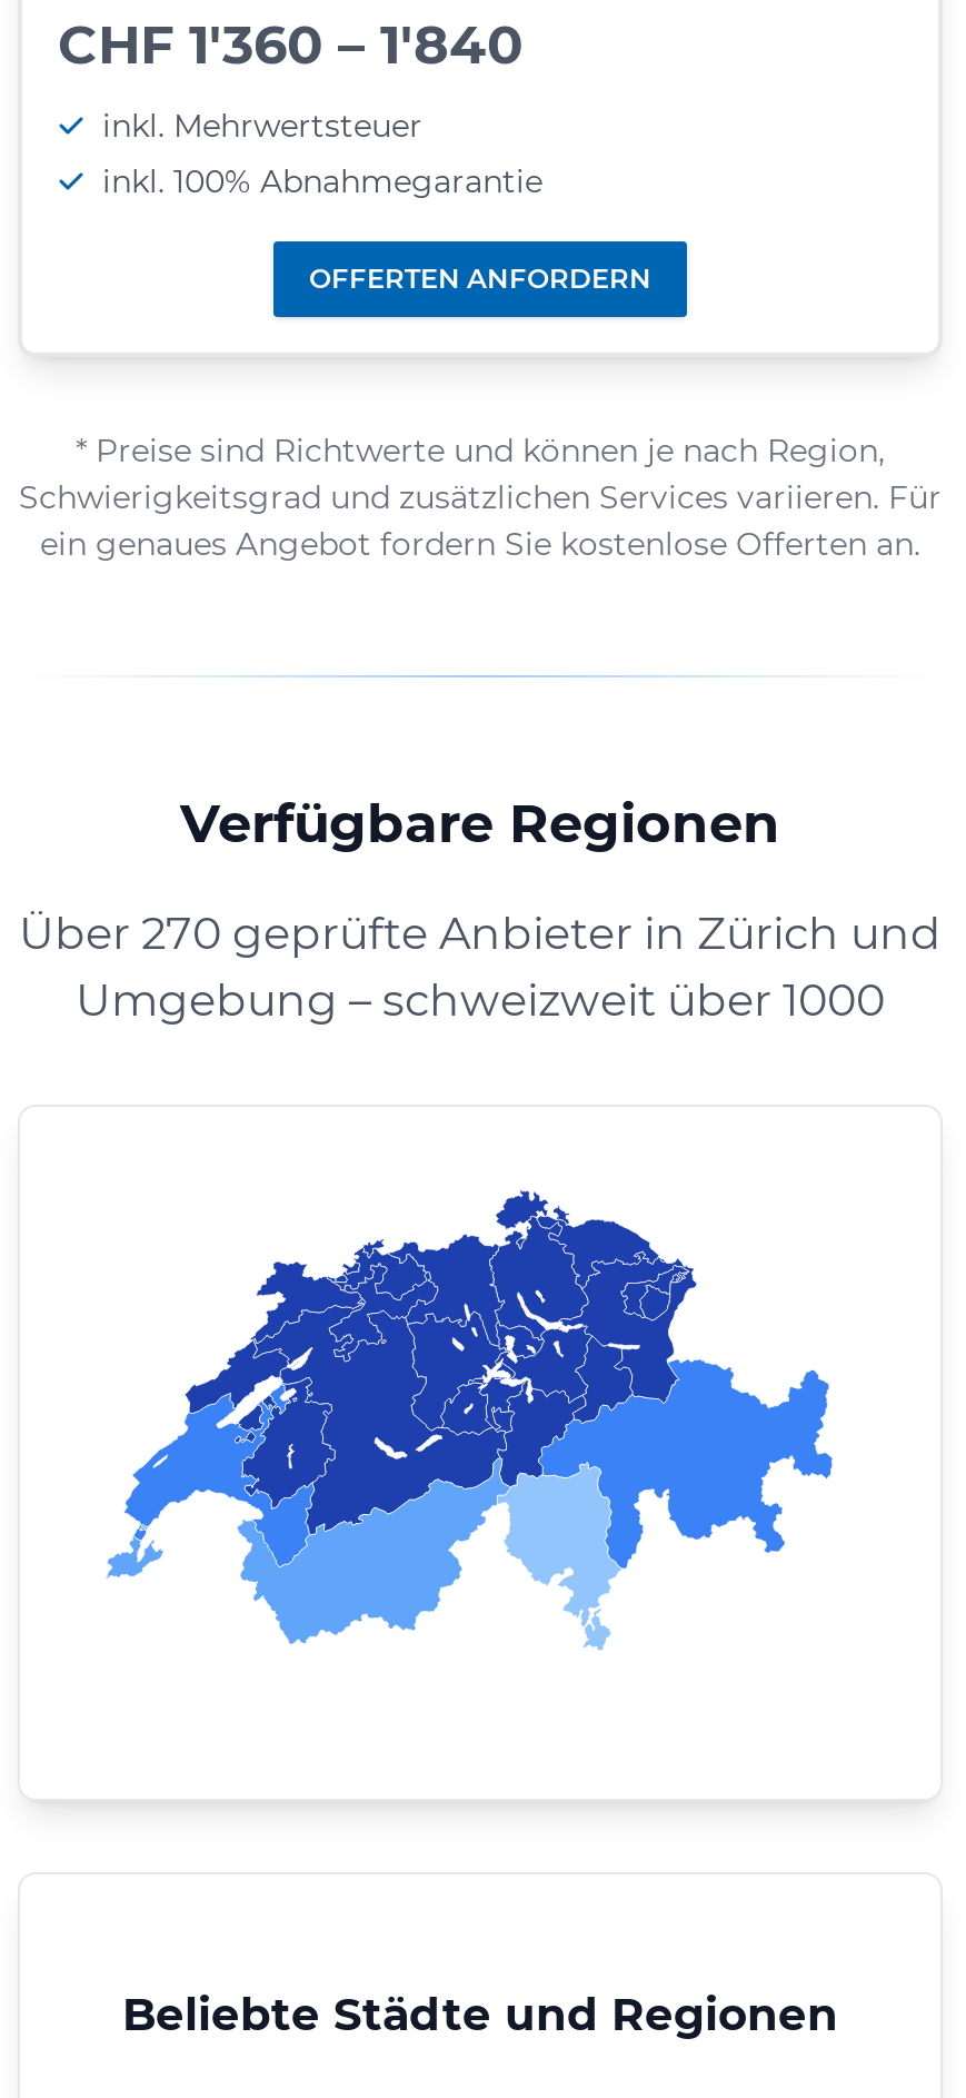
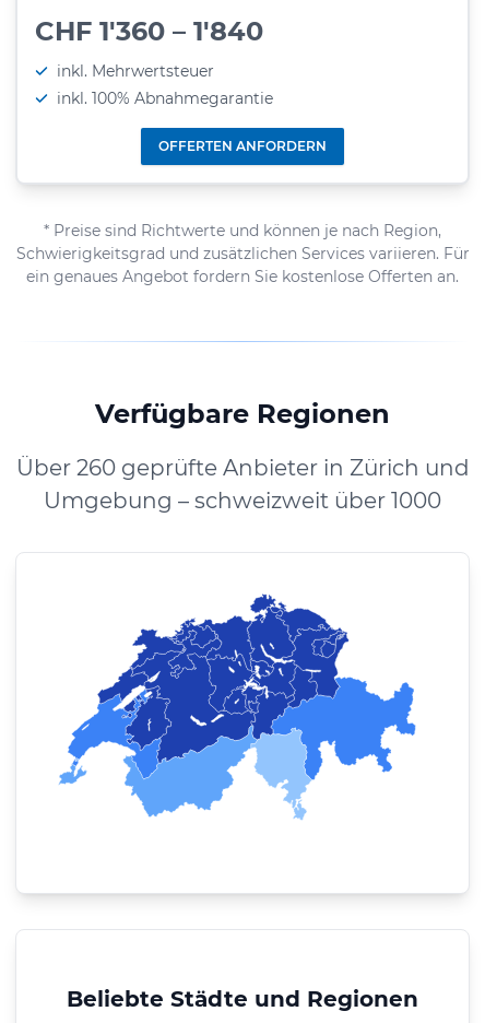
[19,906,942,960] Über 270 geprüfte Anbieter in Zürich und -> [16,455,469,481] Über 260 geprüfte Anbieter in Zürich und

